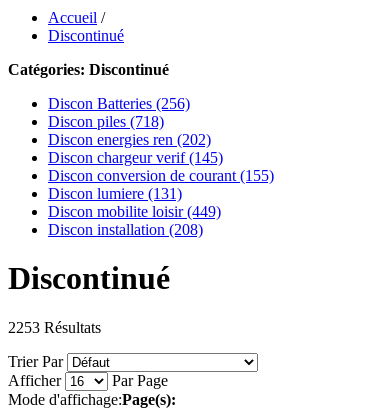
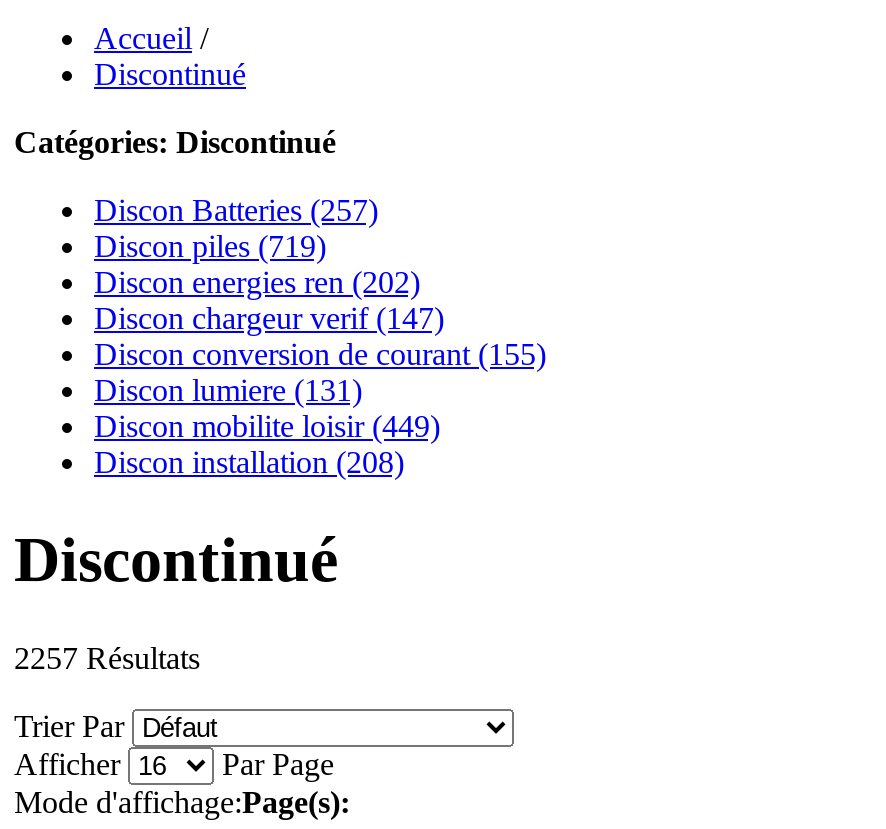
[48,95,190,112] Discon Batteries (256) -> [94,193,378,227] Discon Batteries (257)
[48,113,164,130] Discon piles (718) -> [94,229,326,263] Discon piles (719)
[48,149,223,166] Discon chargeur verif (145) -> [94,301,444,335] Discon chargeur verif (147)
[8,319,101,336] 2253 Résultats -> [14,641,200,675] 2257 Résultats

